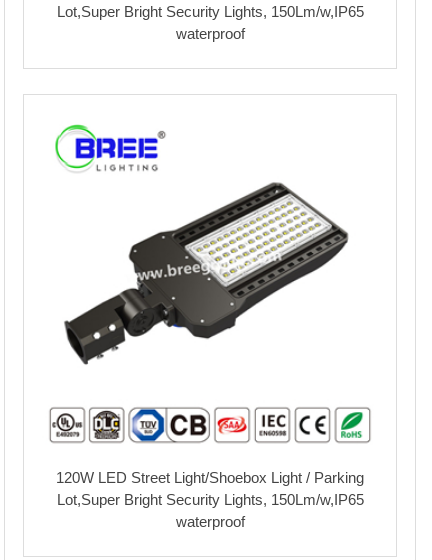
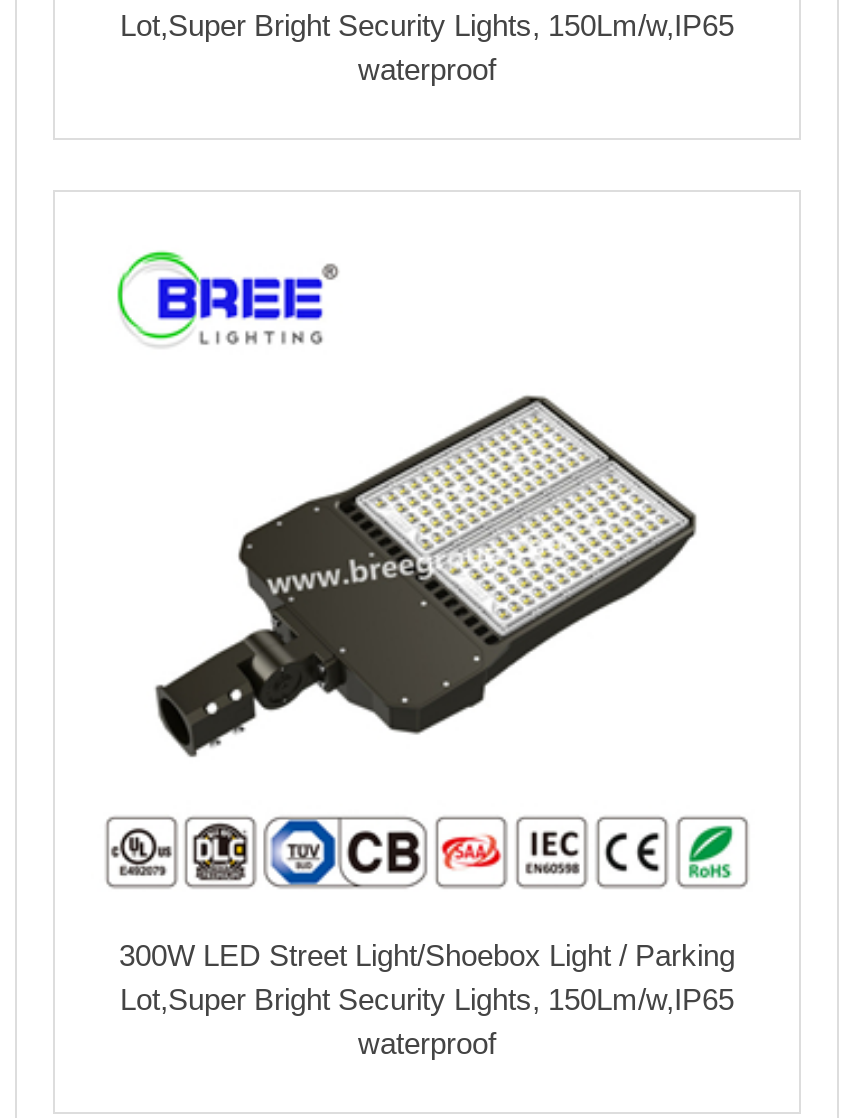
[63,181,349,378] [image] -> [137,366,703,758] [image]
[56,468,364,485] 120W LED Street Light/Shoebox Light / Parking -> [119,937,735,971] 300W LED Street Light/Shoebox Light / Parking

